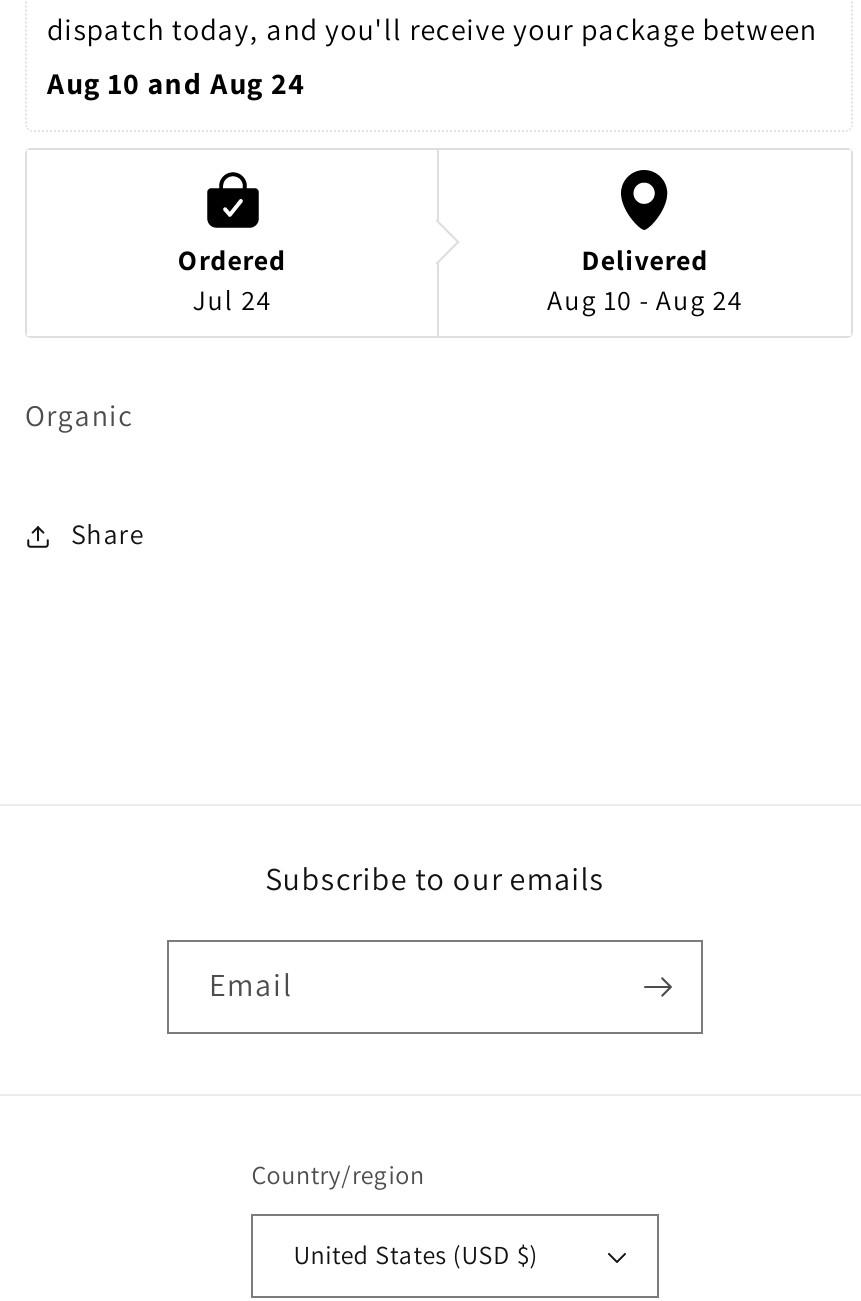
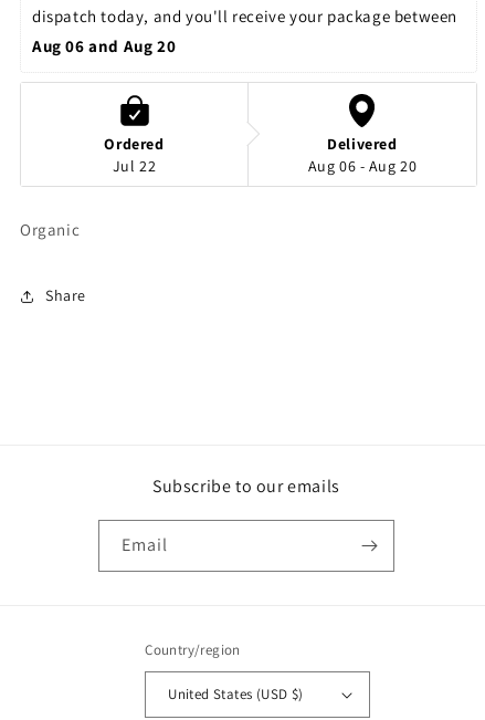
[47,63,305,101] Aug 10 and Aug 24 -> [32,35,176,56] Aug 06 and Aug 20
[192,281,272,317] Jul 24 -> [112,156,156,176] Jul 22
[547,281,743,317] Aug 10 - Aug 24 -> [308,156,417,176] Aug 06 - Aug 20

